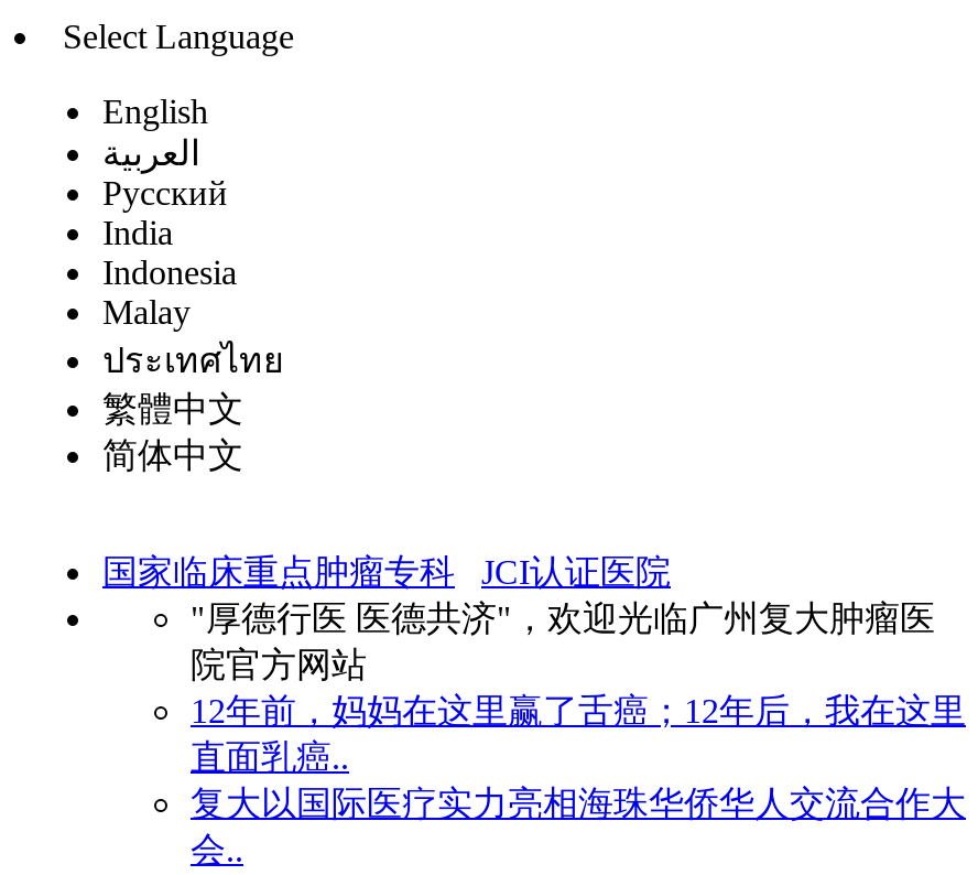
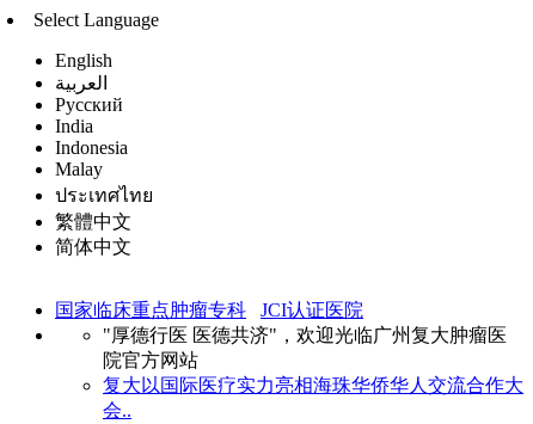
[191,692,966,776] 12年前，妈妈在这里赢了舌癌；12年后，我在这里 | 直面乳癌.. -> none

